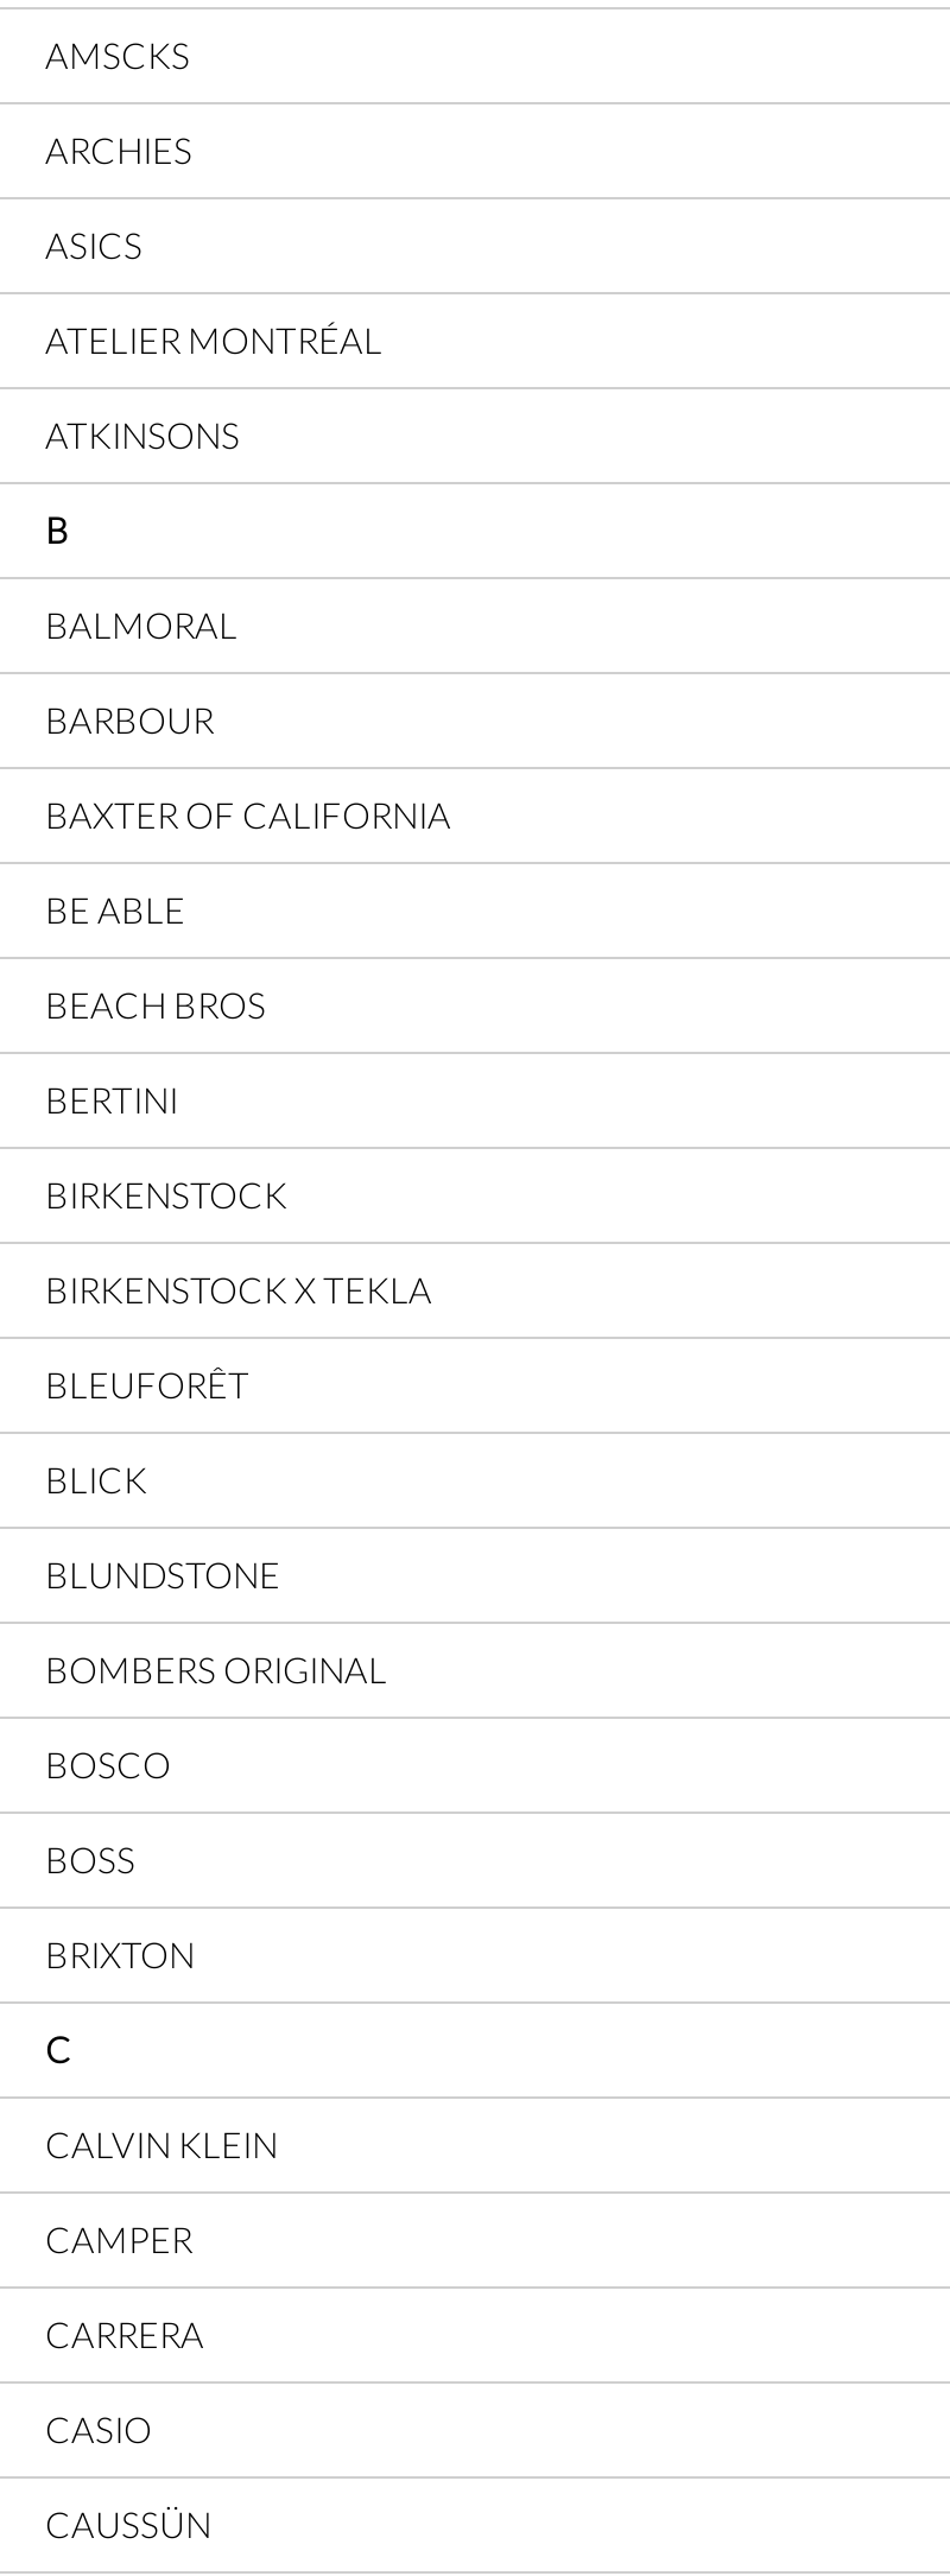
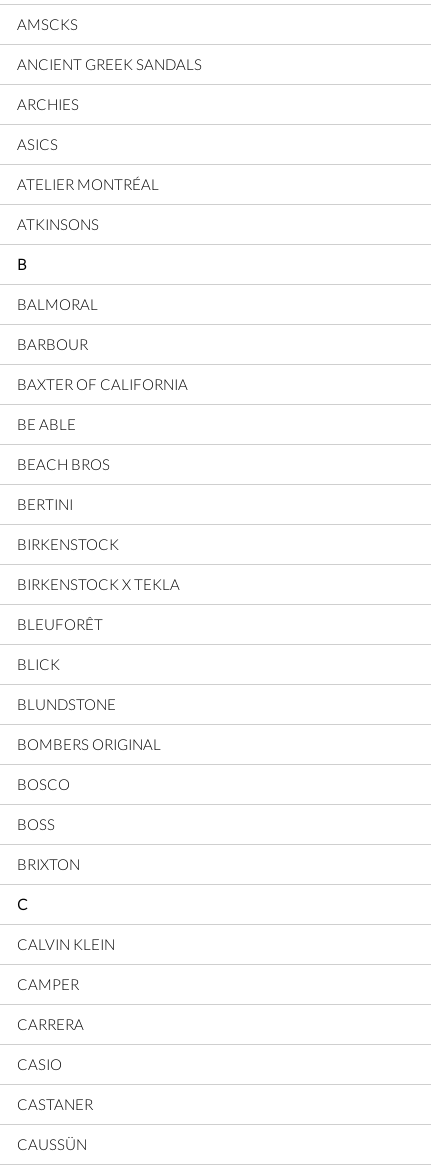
none -> [17,55,202,73] ANCIENT GREEK SANDALS
none -> [17,1095,93,1113] CASTANER

